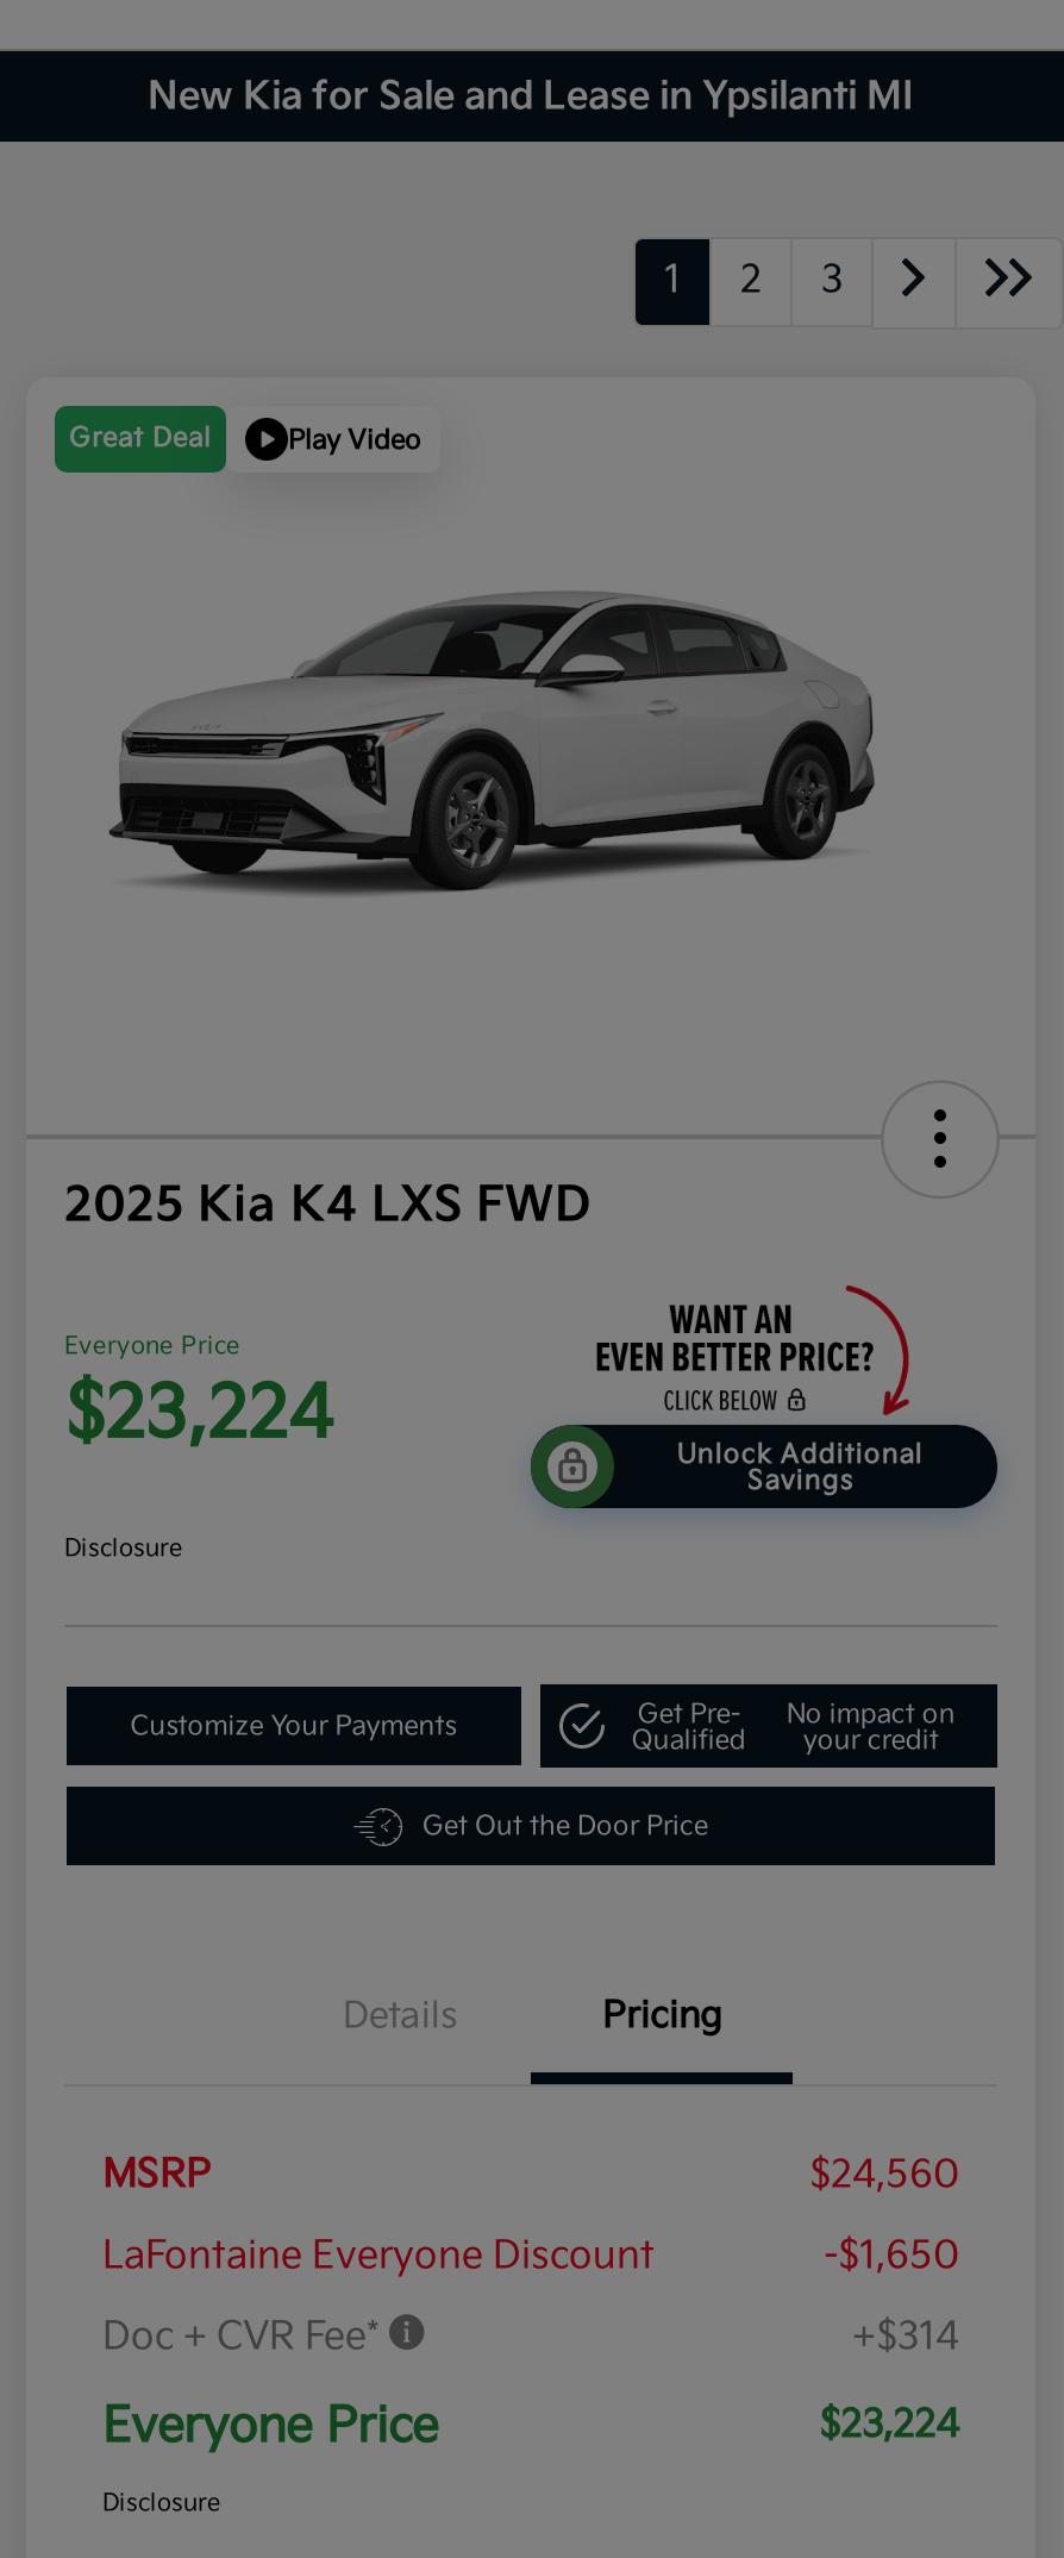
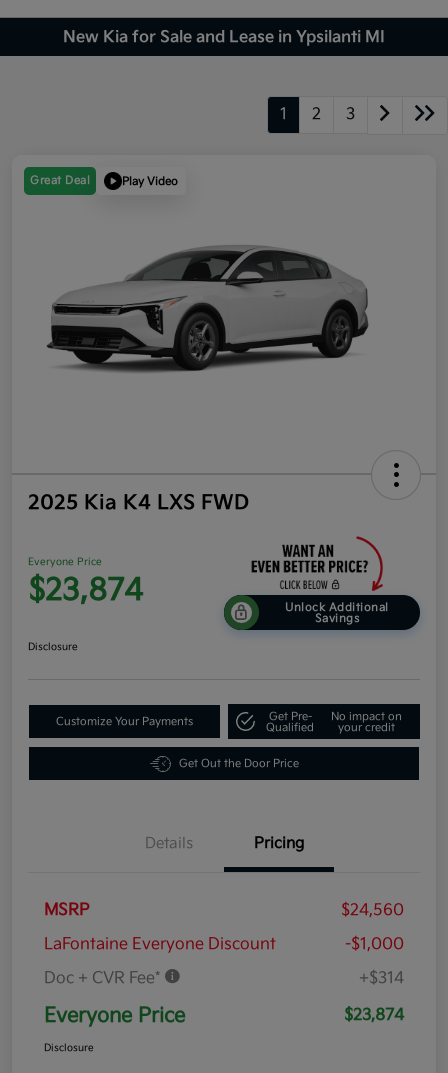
[64,1371,333,1457] $23,224 -> [28,573,143,609] $23,874
[824,2234,959,2280] -$1,650 -> [345,935,404,954] -$1,000
[819,2403,959,2449] $23,224 -> [344,1006,404,1025] $23,874

